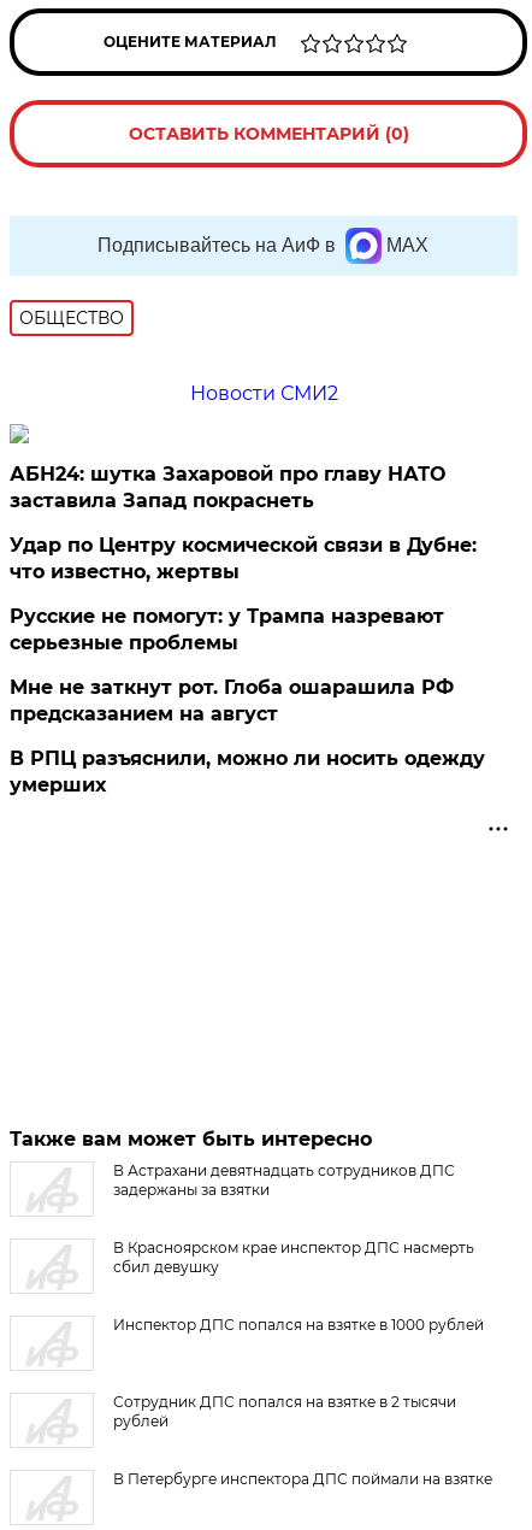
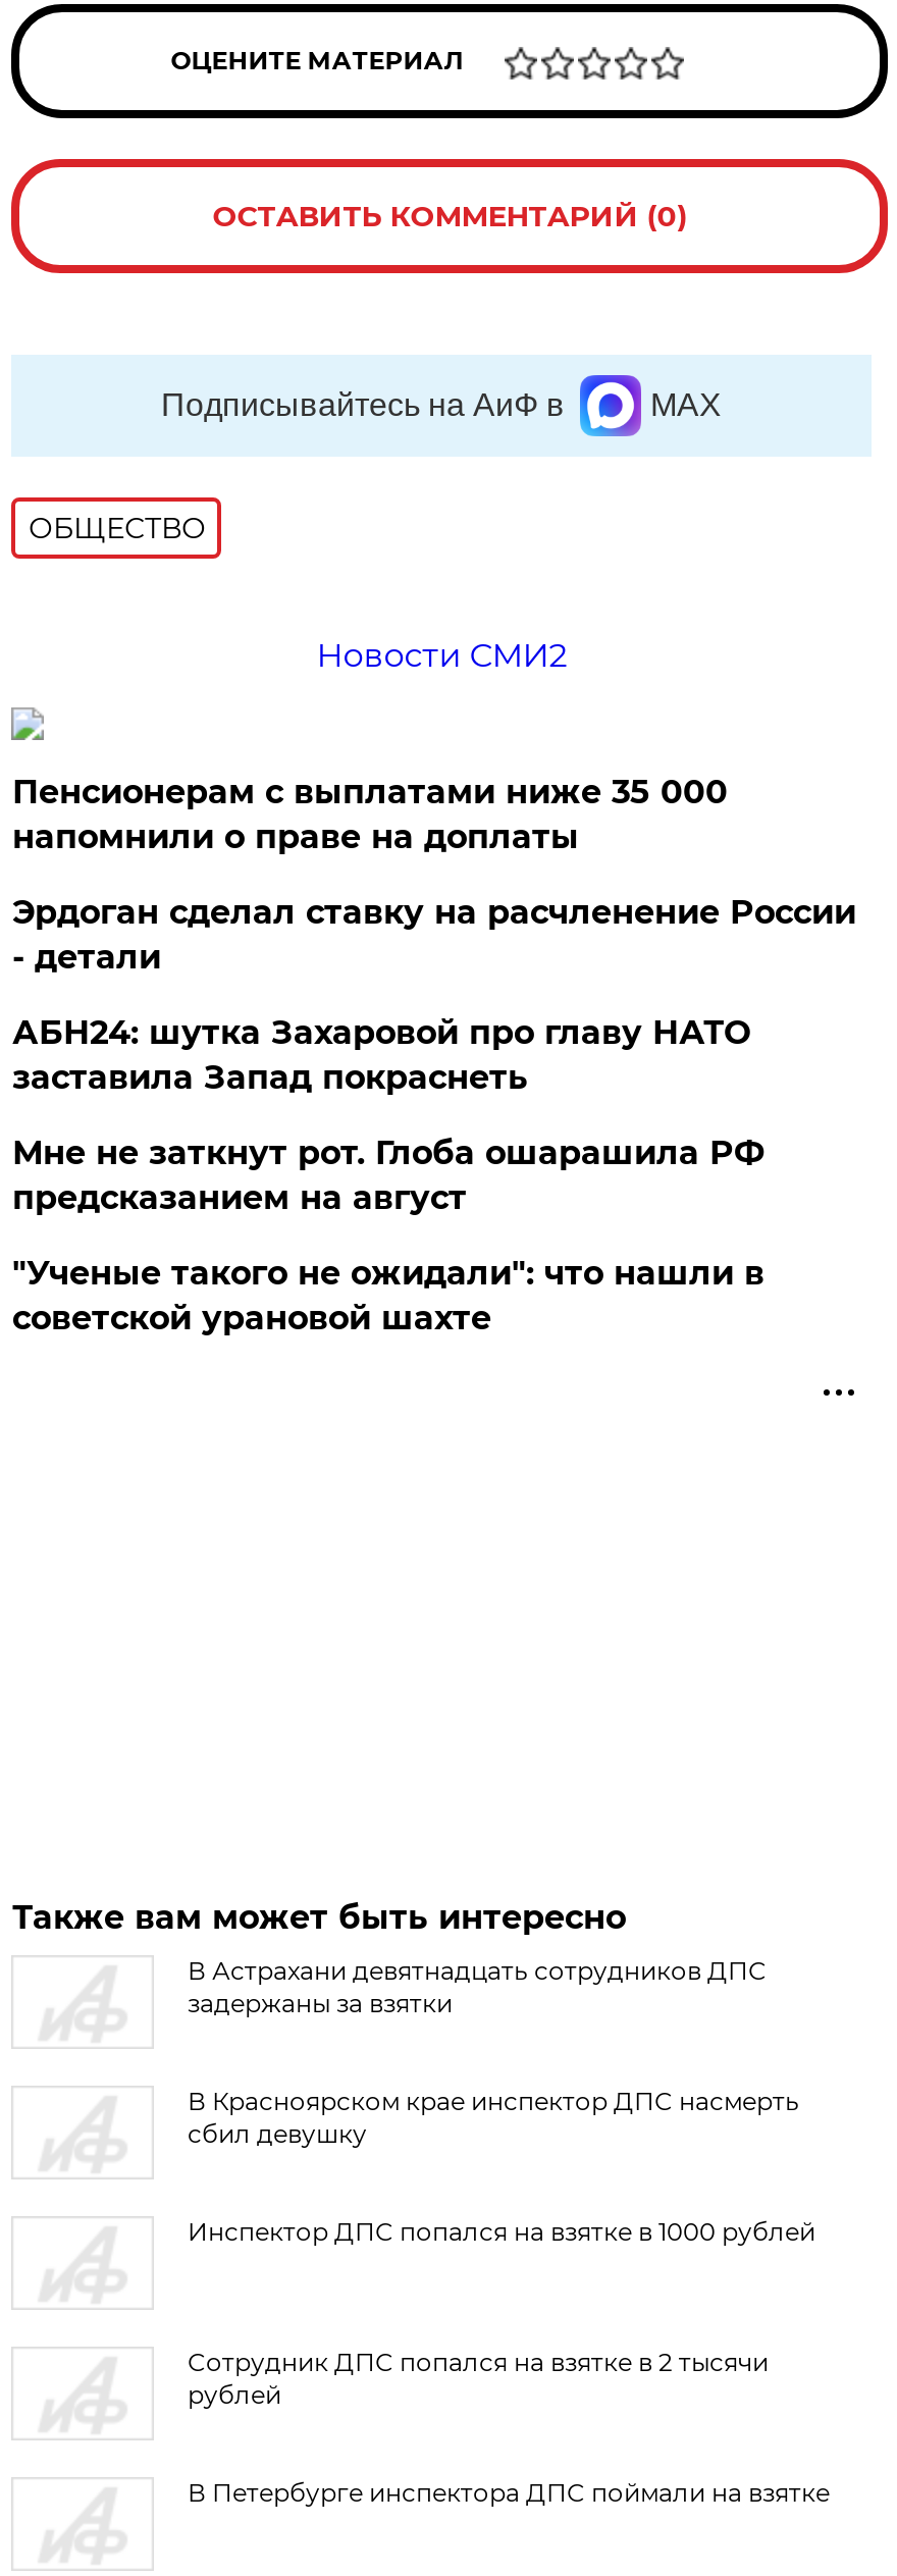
none -> [12,773,856,977] Пенсионерам с выплатами ниже 35 000 | напомнили о праве на доплаты | Эрдоган сделал ставку на расчленение России | - детали
moved [10,463,446,512] -> [12,1013,750,1097]: АБН24: шутка Захаровой про главу НАТО | заставила Запад покраснеть
[10,534,477,654] Удар по Центру космической связи в Дубне: | что известно, жертвы | Русские не помогут: у Трампа назревают | серьезные проблемы -> none
[10,747,486,796] В РПЦ разъяснили, можно ли носить одежду | умерших -> [12,1254,764,1337] "Ученые такого не ожидали": что нашли в | советской урановой шахте

